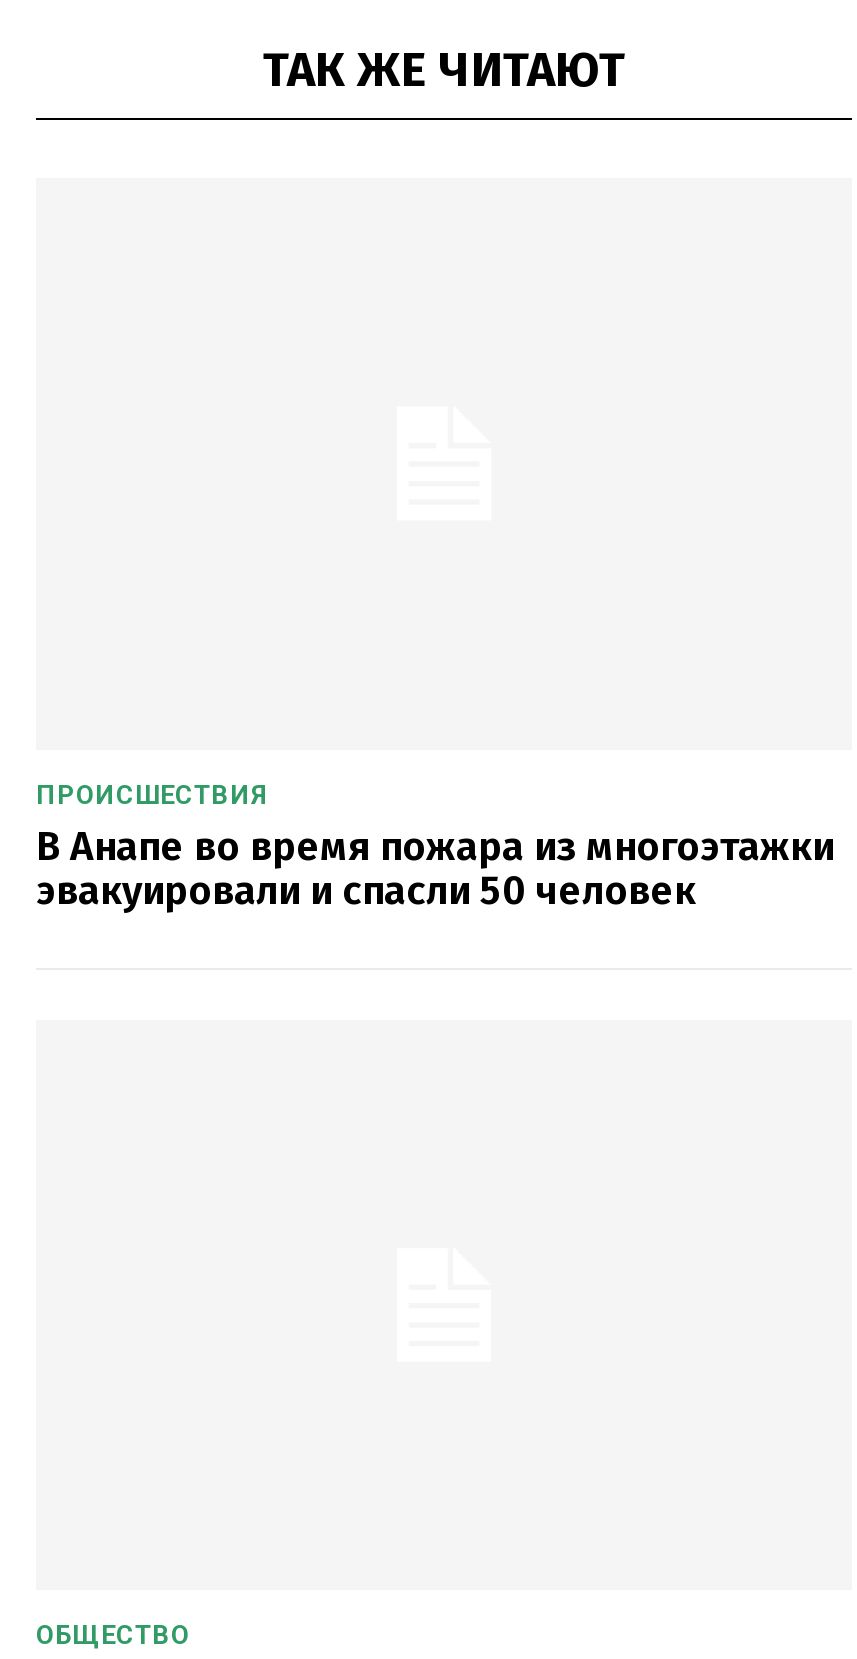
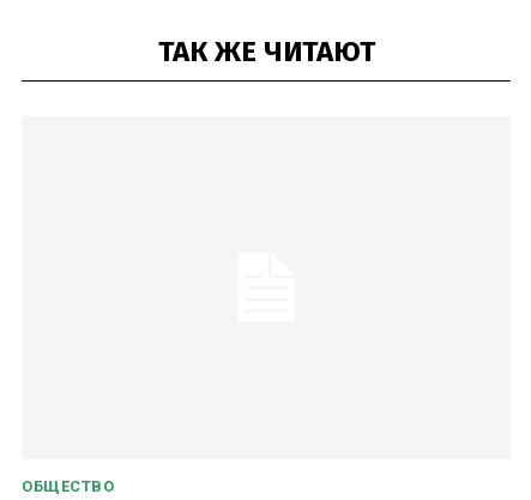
[36,780,834,914] ПРОИСШЕСТВИЯ | В Анапе во время пожара из многоэтажки | эвакуировали и спасли 50 человек -> none

